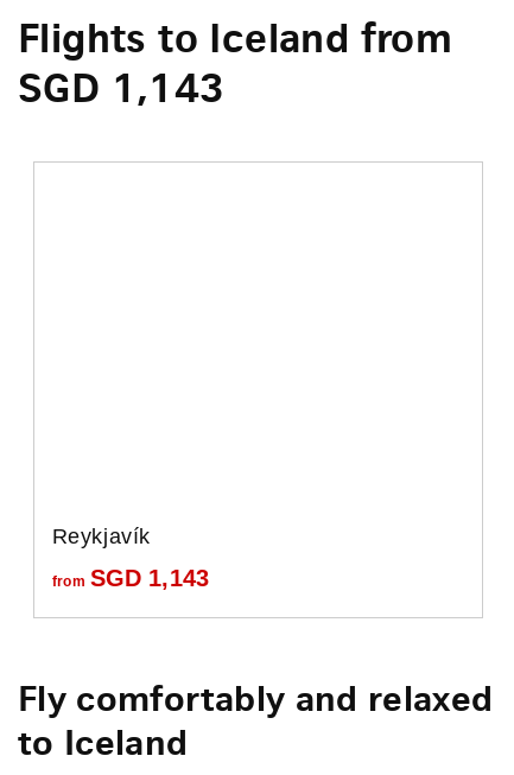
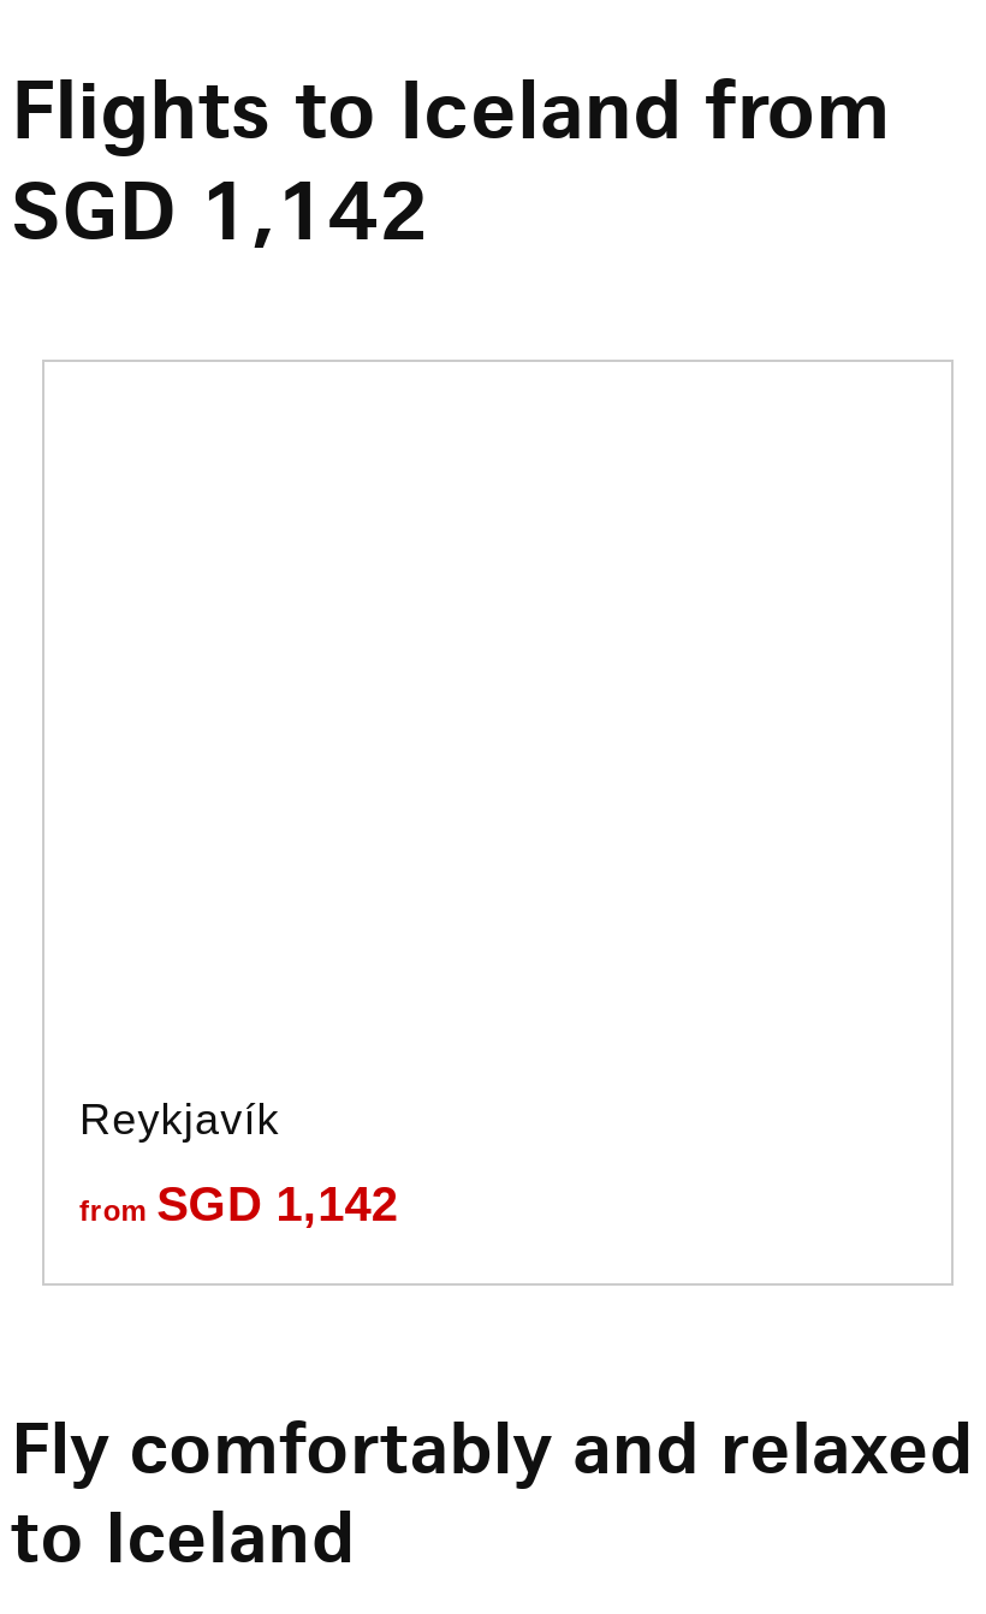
[18,63,225,114] SGD 1,143 -> [11,159,431,263] SGD 1,142
[52,564,209,590] from SGD 1,143 -> [79,1176,398,1229] from SGD 1,142

